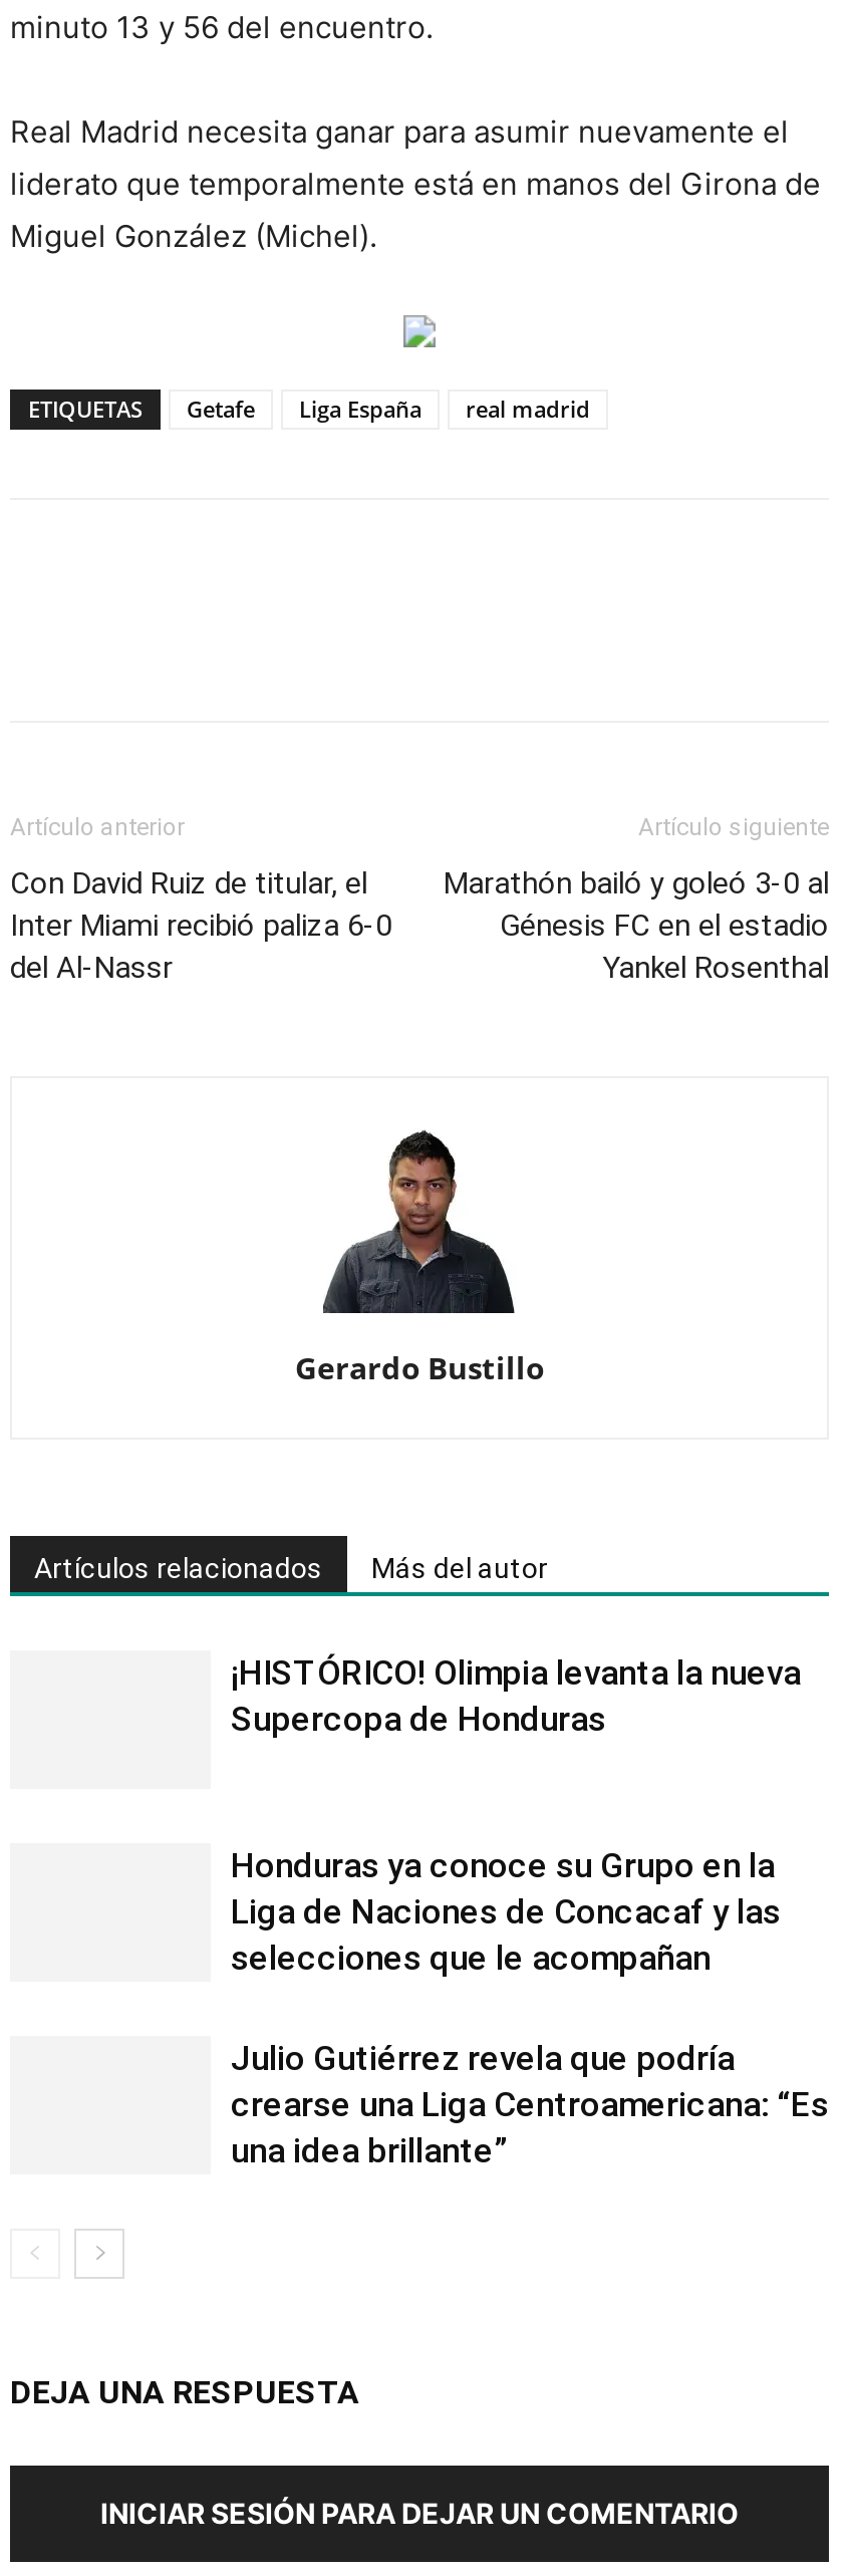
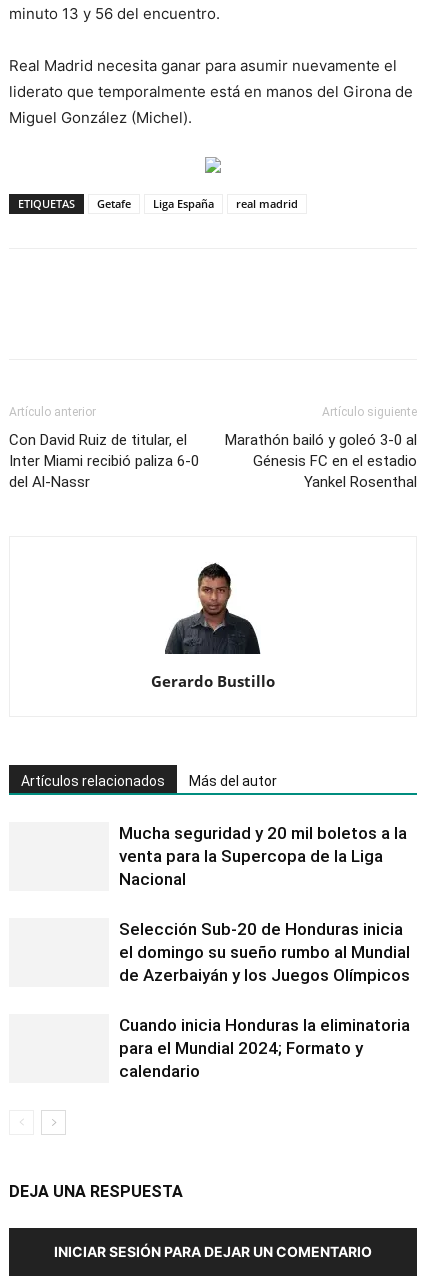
[231,1652,801,1739] ¡HISTÓRICO! Olimpia levanta la nueva | Supercopa de Honduras -> [119,823,407,889] Mucha seguridad y 20 mil boletos a la | venta para la Supercopa de la Liga | Nacional
[231,1845,781,1978] Honduras ya conoce su Grupo en la | Liga de Naciones de Concacaf y las | selecciones que le acompañan -> [119,919,410,985] Selección Sub-20 de Honduras inicia | el domingo su sueño rumbo al Mundial | de Azerbaiyán y los Juegos Olímpicos
[231,2038,829,2170] Julio Gutiérrez revela que podría | crearse una Liga Centroamericana: “Es | una idea brillante” -> [119,1015,410,1081] Cuando inicia Honduras la eliminatoria | para el Mundial 2024; Formato y | calendario

